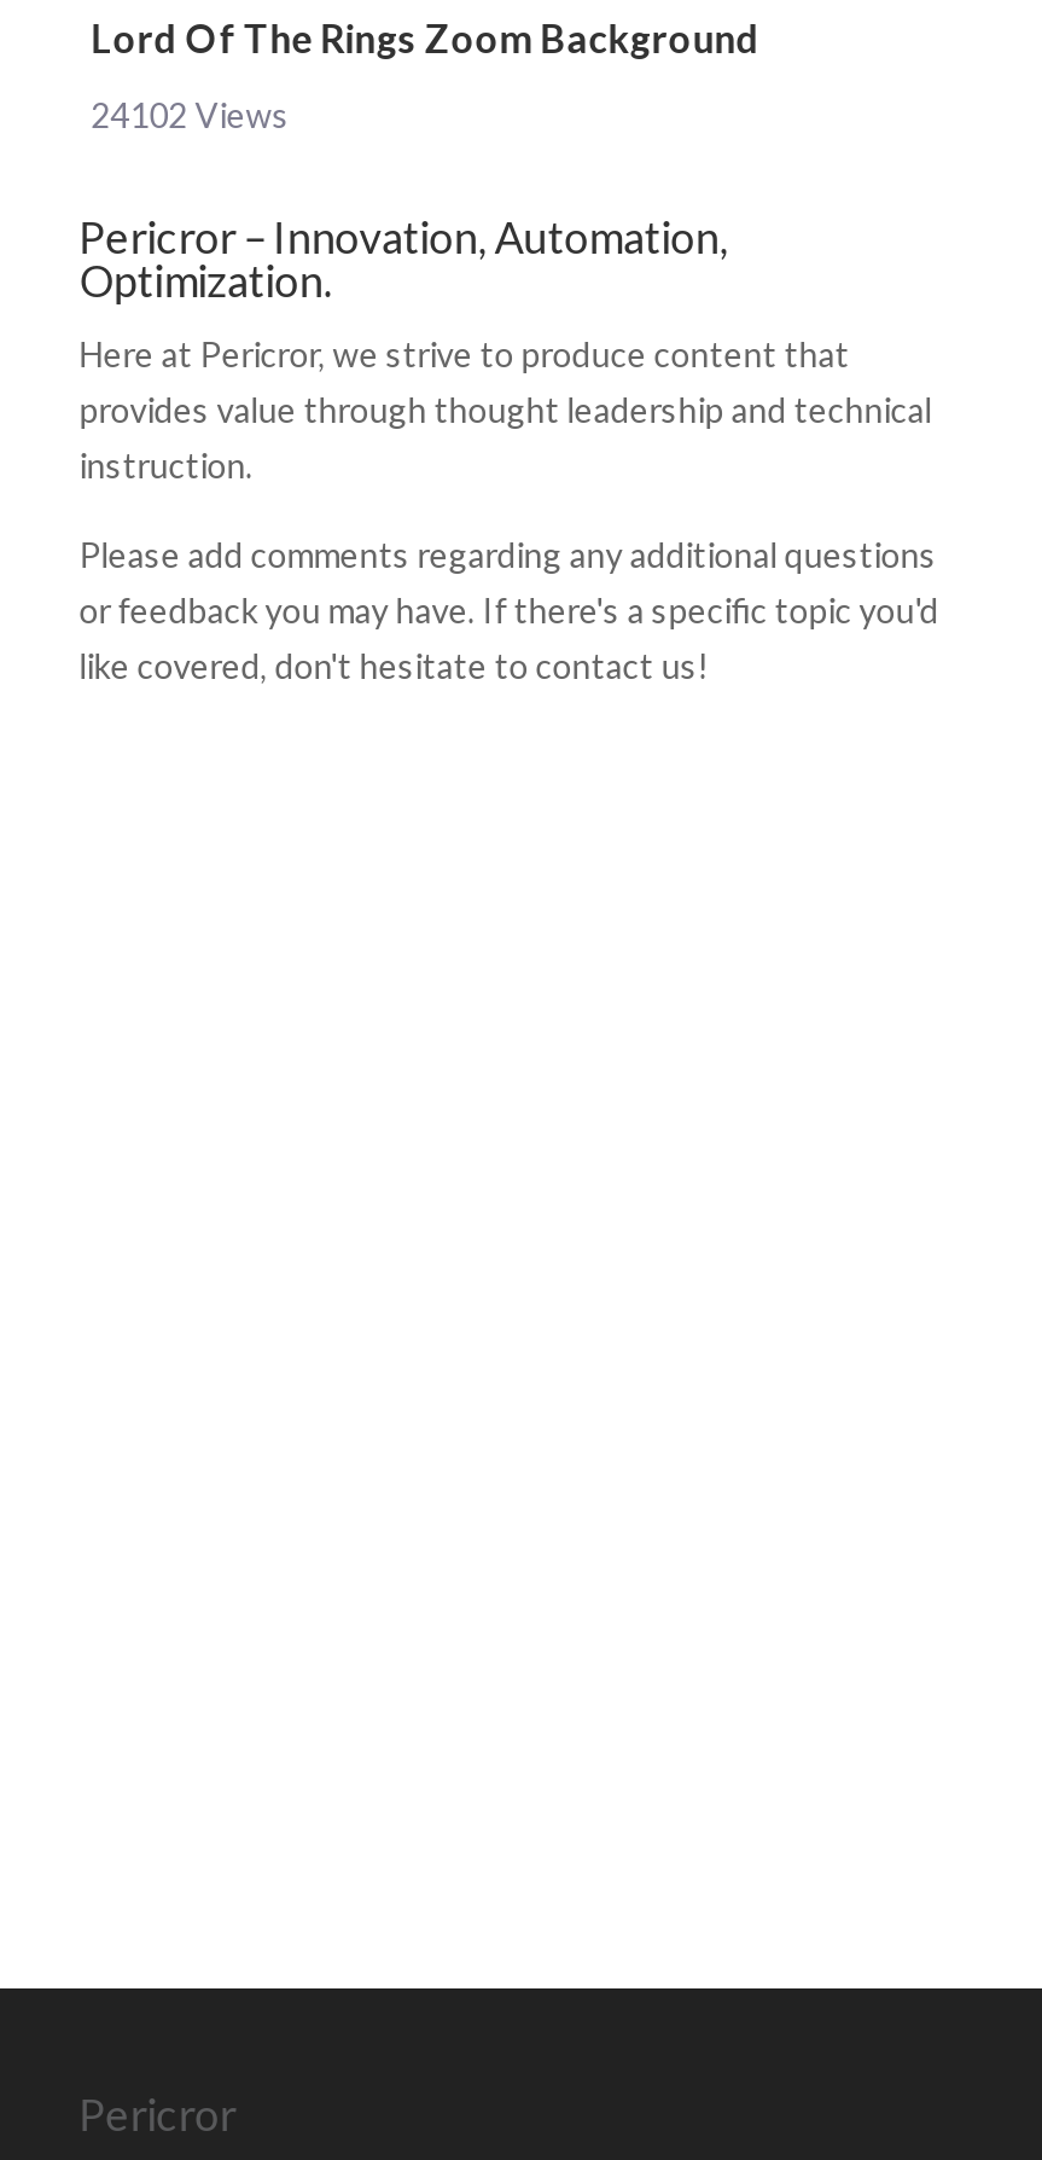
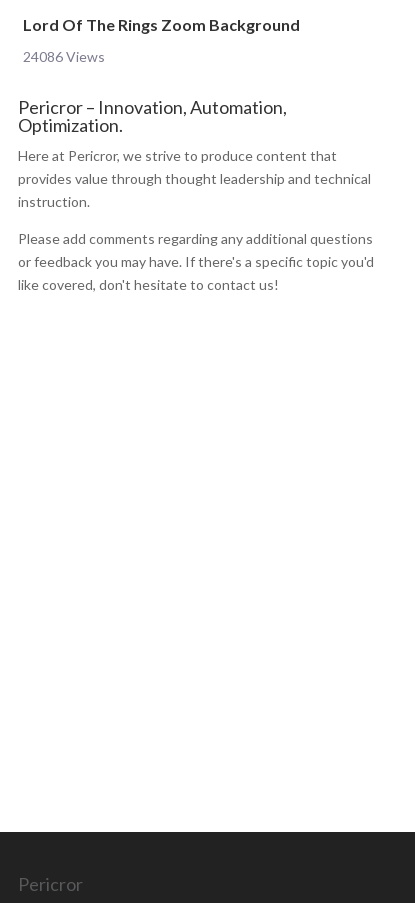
[91,95,289,136] 24102 Views -> [23,48,105,65] 24086 Views

